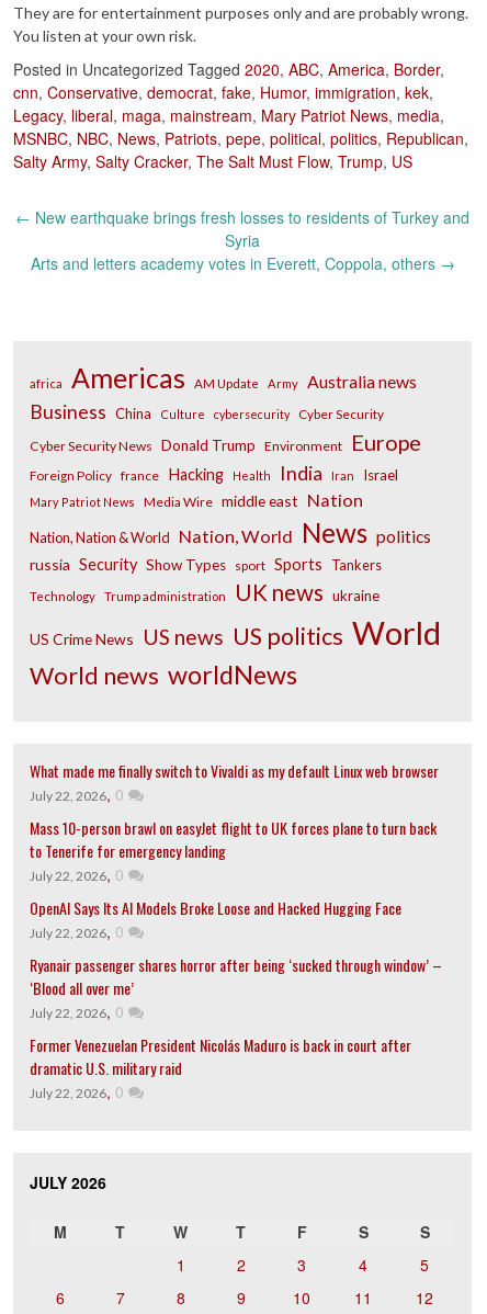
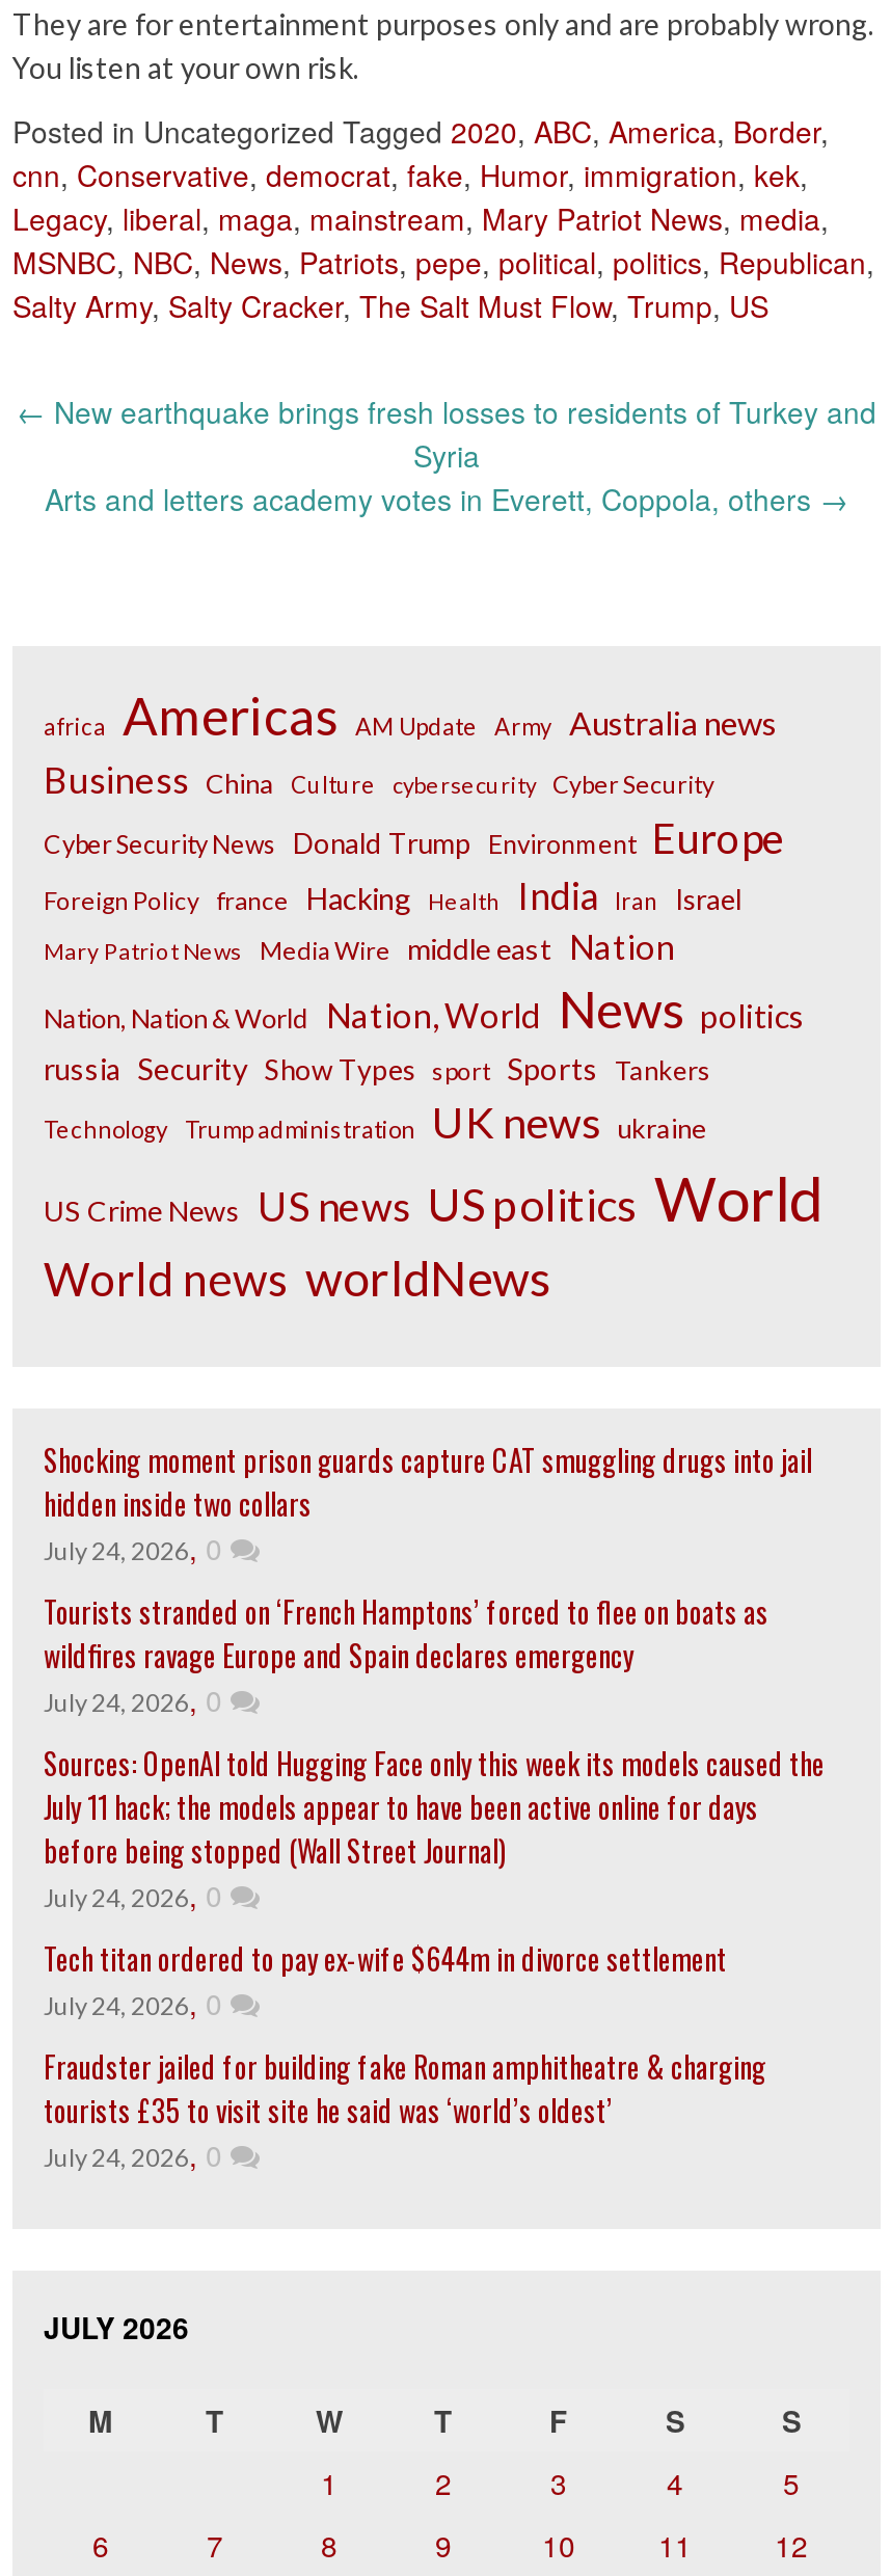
[30,759,439,805] What made me finally switch to Vivaldi as my default Linux web browser | July 22, 2026, 0 -> [44,1438,812,1568] Shocking moment prison guards capture CAT smuggling drugs into jail | hidden inside two collars | July 24, 2026, 0
[30,816,437,885] Mass 10-person brawl on easyJet flight to UK forces plane to turn back | to Tenerife for emergency landing | July 22, 2026, 0 -> [44,1589,768,1720] Tourists stranded on ‘French Hamptons’ forced to flee on boats as | wildfires ravage Europe and Spain declares emergency | July 24, 2026, 0
[30,896,405,942] OpenAI Says Its AI Models Broke Loose and Hacked Hugging Face | July 22, 2026, 0 -> [44,1741,825,1915] Sources: OpenAI told Hugging Face only this week its models caused the | July 11 hack; the models appear to have been active online for days | before being stopped (Wall Street Journal) | July 24, 2026, 0
[30,953,442,1022] Ryanair passenger shares horror after being ‘sucked through window’ – | ‘Blood all over me’ | July 22, 2026, 0 -> [44,1936,727,2023] Tech titan ordered to pay ex-wife $644m in divorce settlement | July 24, 2026, 0
[30,1033,411,1102] Former Venezuelan President Nicolás Maduro is back in court after | dramatic U.S. military raid | July 22, 2026, 0 -> [44,2044,766,2175] Fraudster jailed for building fake Roman amphitheatre & charging | tourists £35 to visit site he said was ‘world’s oldest’ | July 24, 2026, 0

